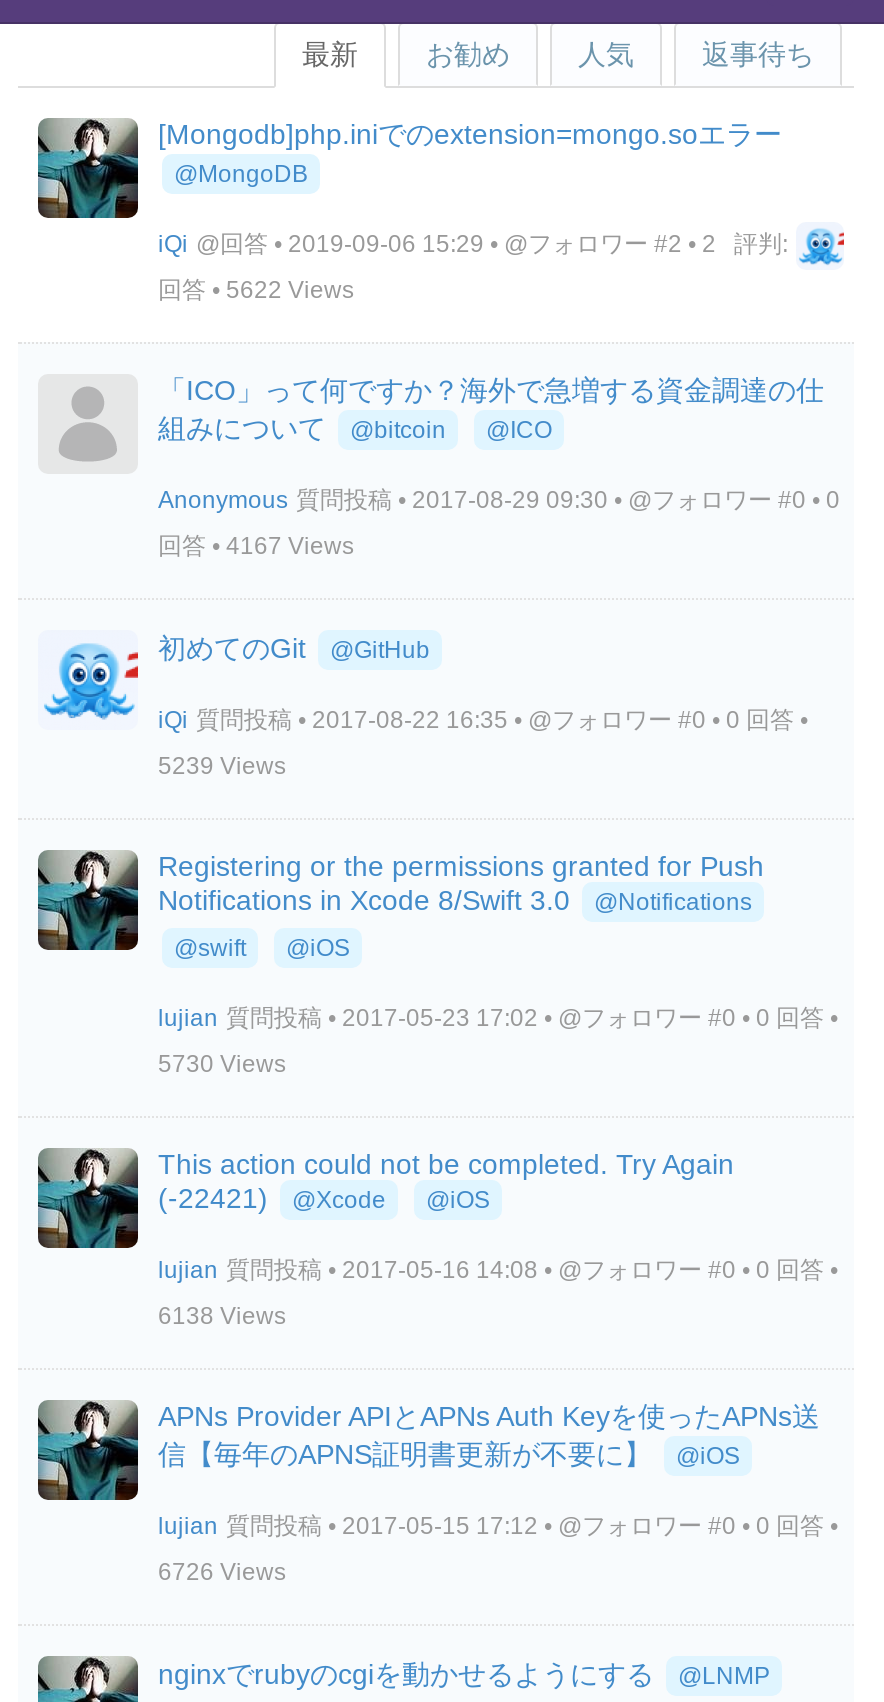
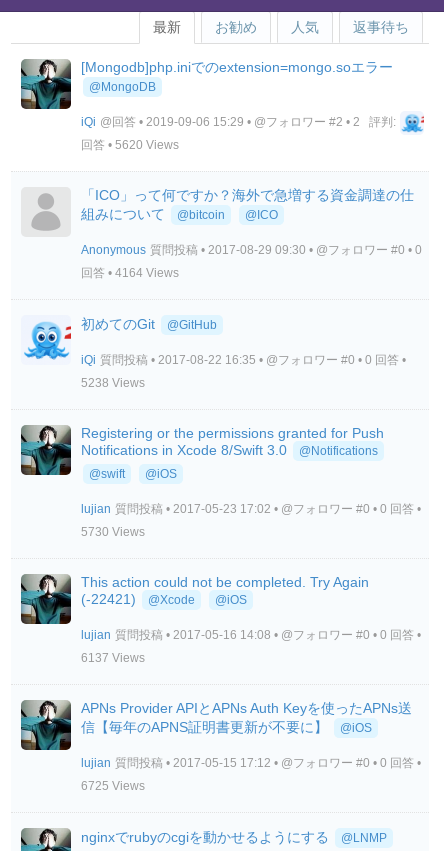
[158,276,354,304] 回答 • 5622 Views -> [81,138,179,152] 回答 • 5620 Views
[158,532,354,560] 回答 • 4167 Views -> [81,266,179,280] 回答 • 4164 Views
[158,752,286,780] 5239 Views -> [81,376,145,390] 5238 Views
[158,1302,286,1330] 6138 Views -> [81,651,145,665] 6137 Views
[158,1558,286,1586] 6726 Views -> [81,779,145,793] 6725 Views

